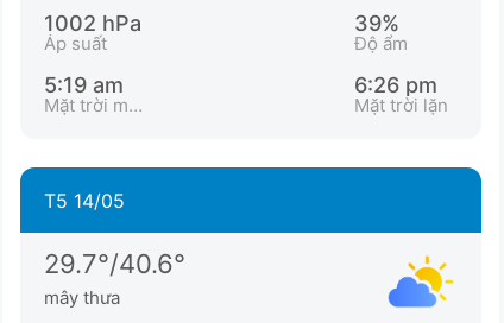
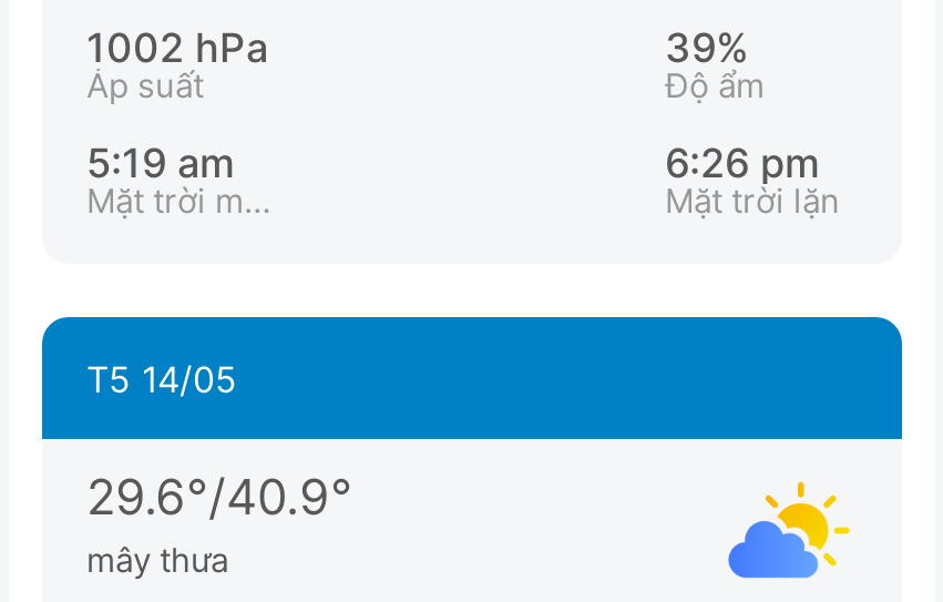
[44,248,185,279] 29.7°/40.6° -> [86,468,352,526] 29.6°/40.9°

